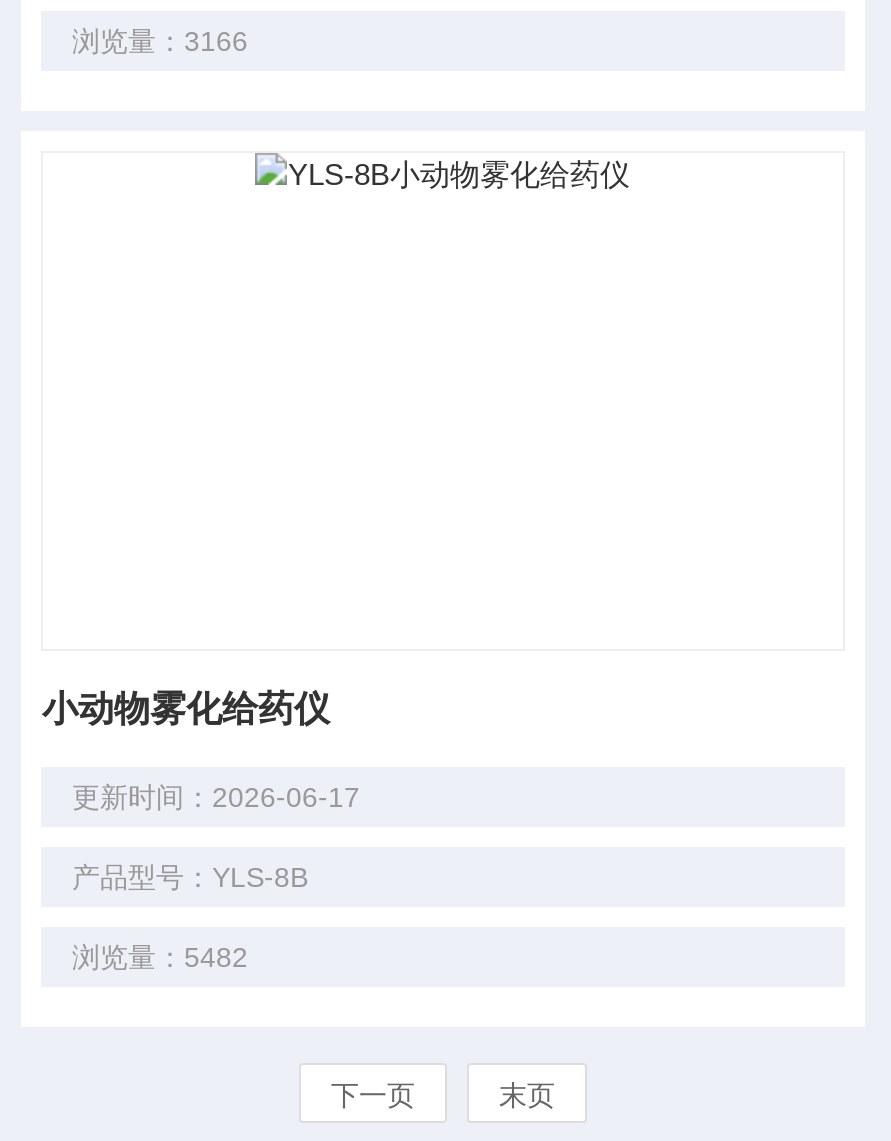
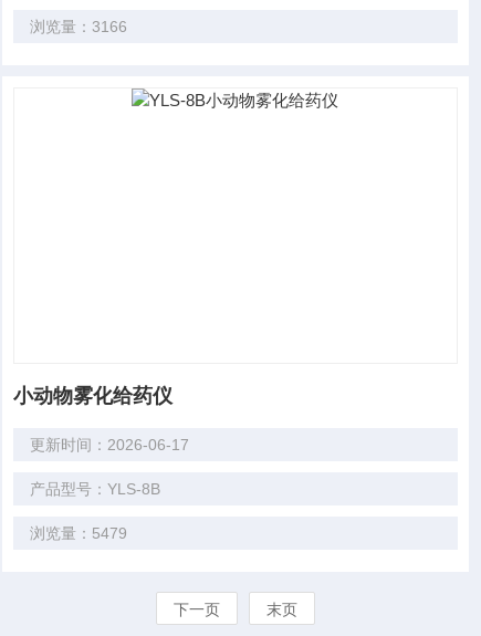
[72,941,248,973] 浏览量：5482 -> [30,524,128,542] 浏览量：5479

